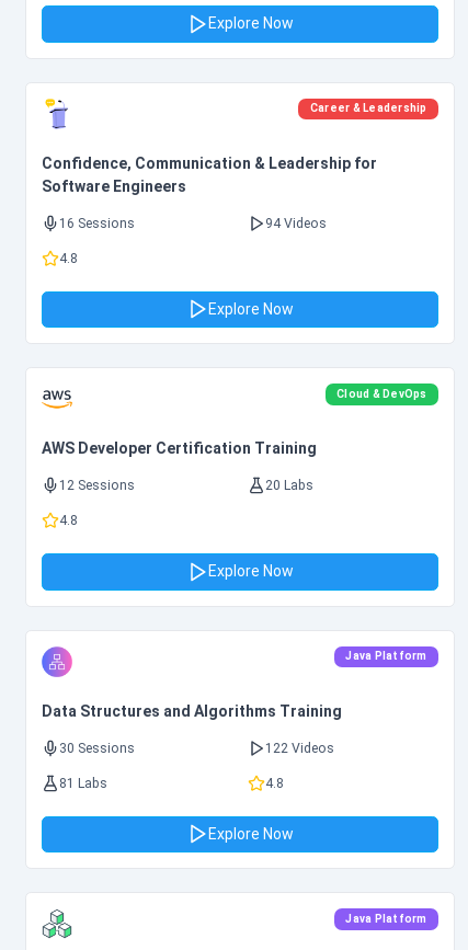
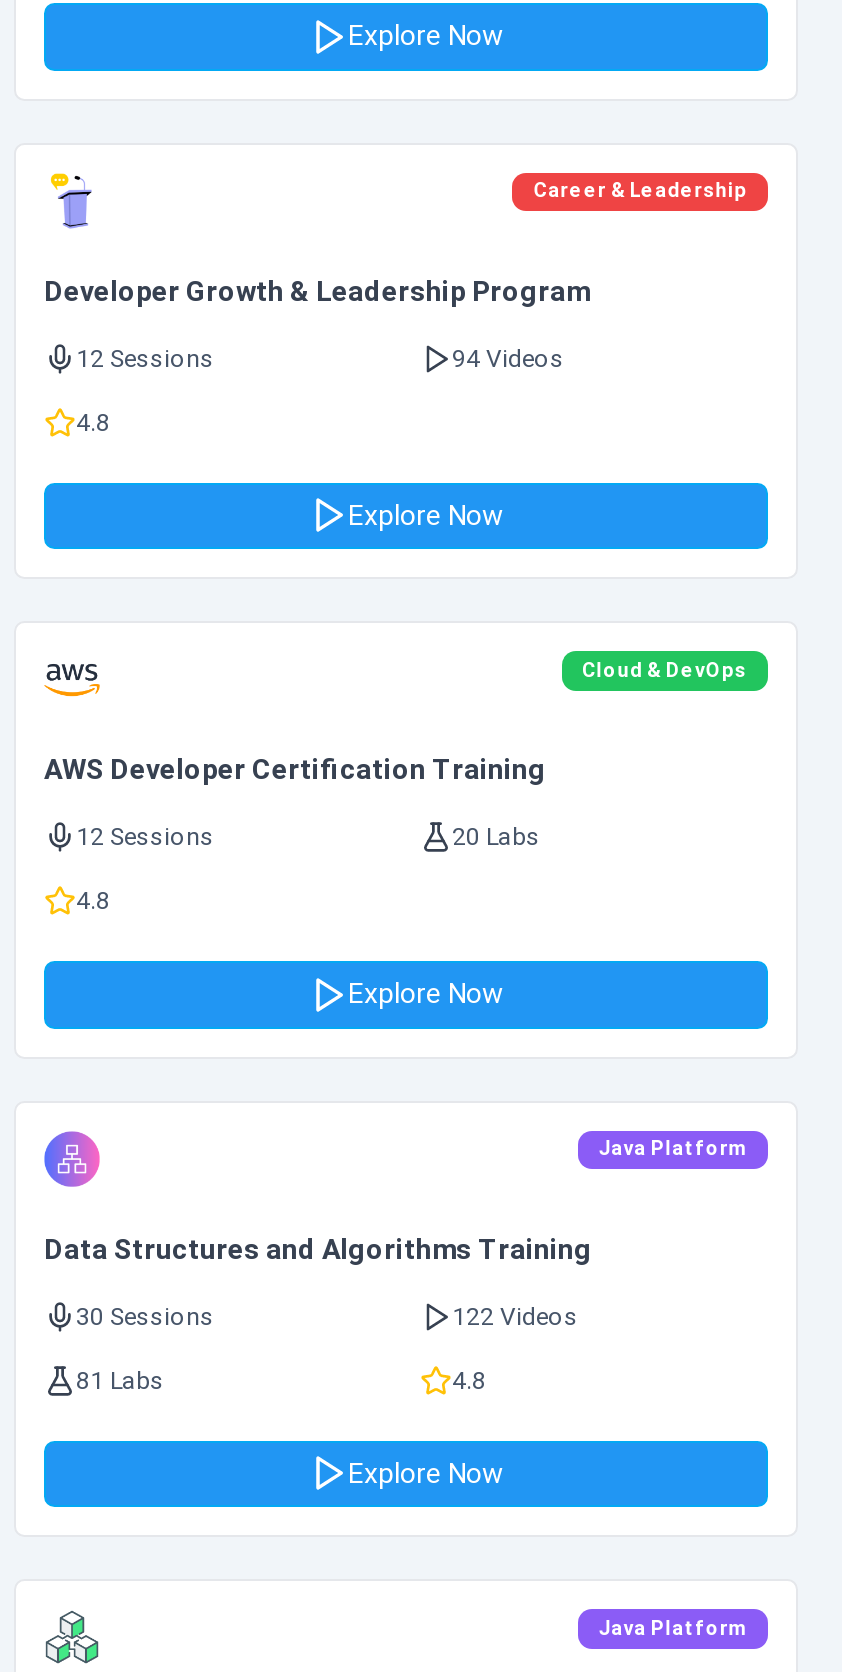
[42,154,377,194] Confidence, Communication & Leadership for | Software Engineers -> [44,274,590,306] Developer Growth & Leadership Program
[59,215,135,231] 16 Sessions -> [76,344,214,372] 12 Sessions

